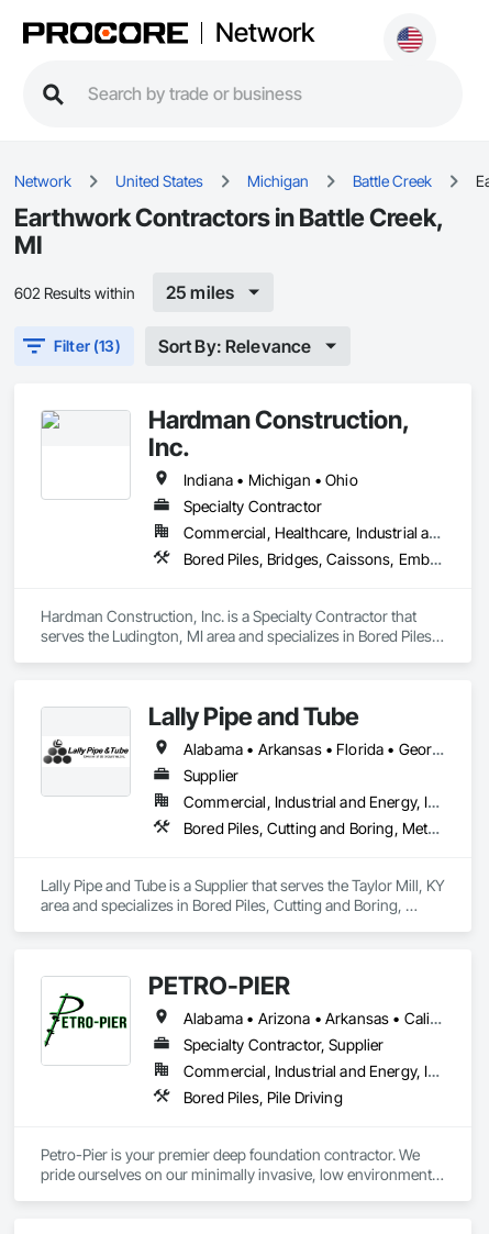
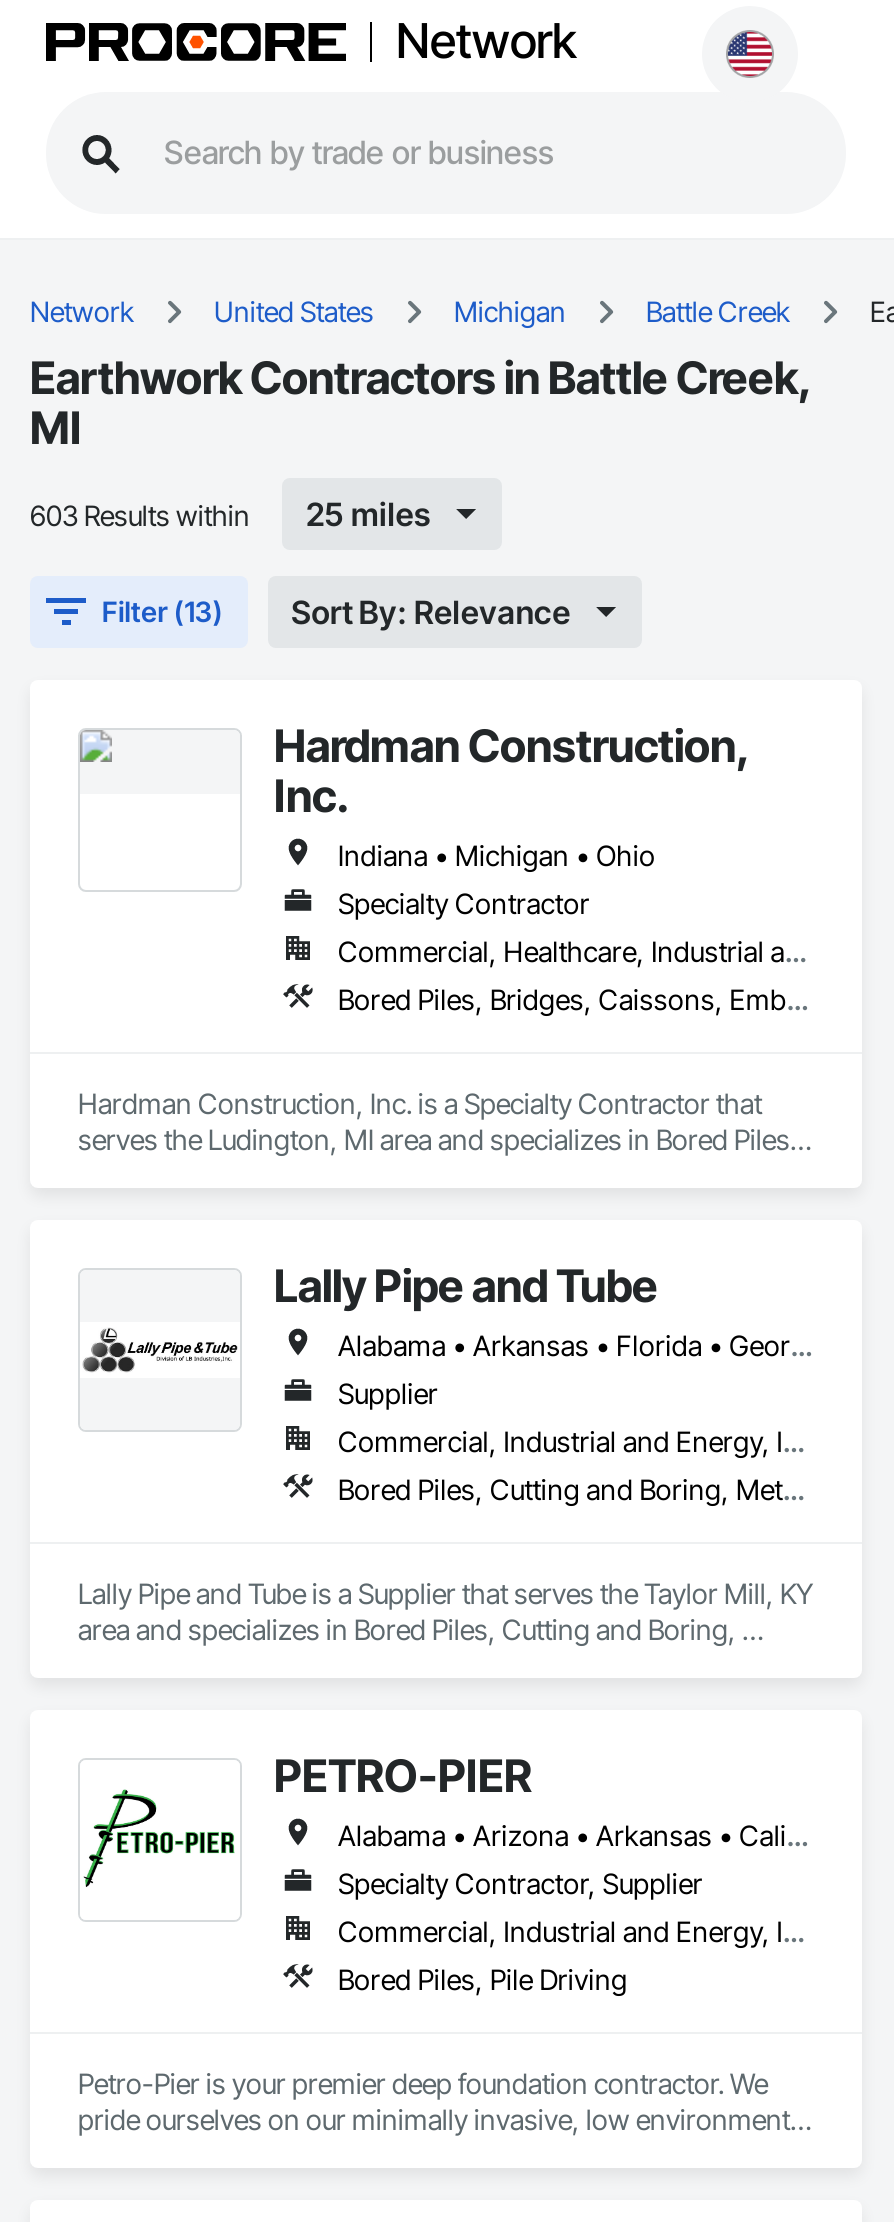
[14,283,135,302] 602 Results within -> [30,497,250,531] 603 Results within

